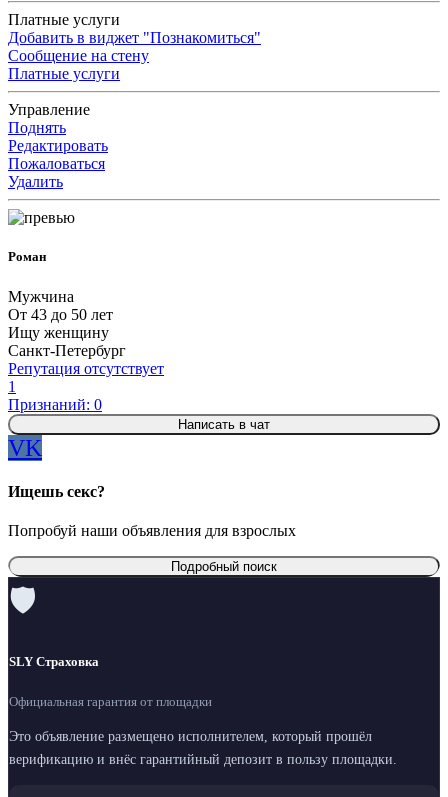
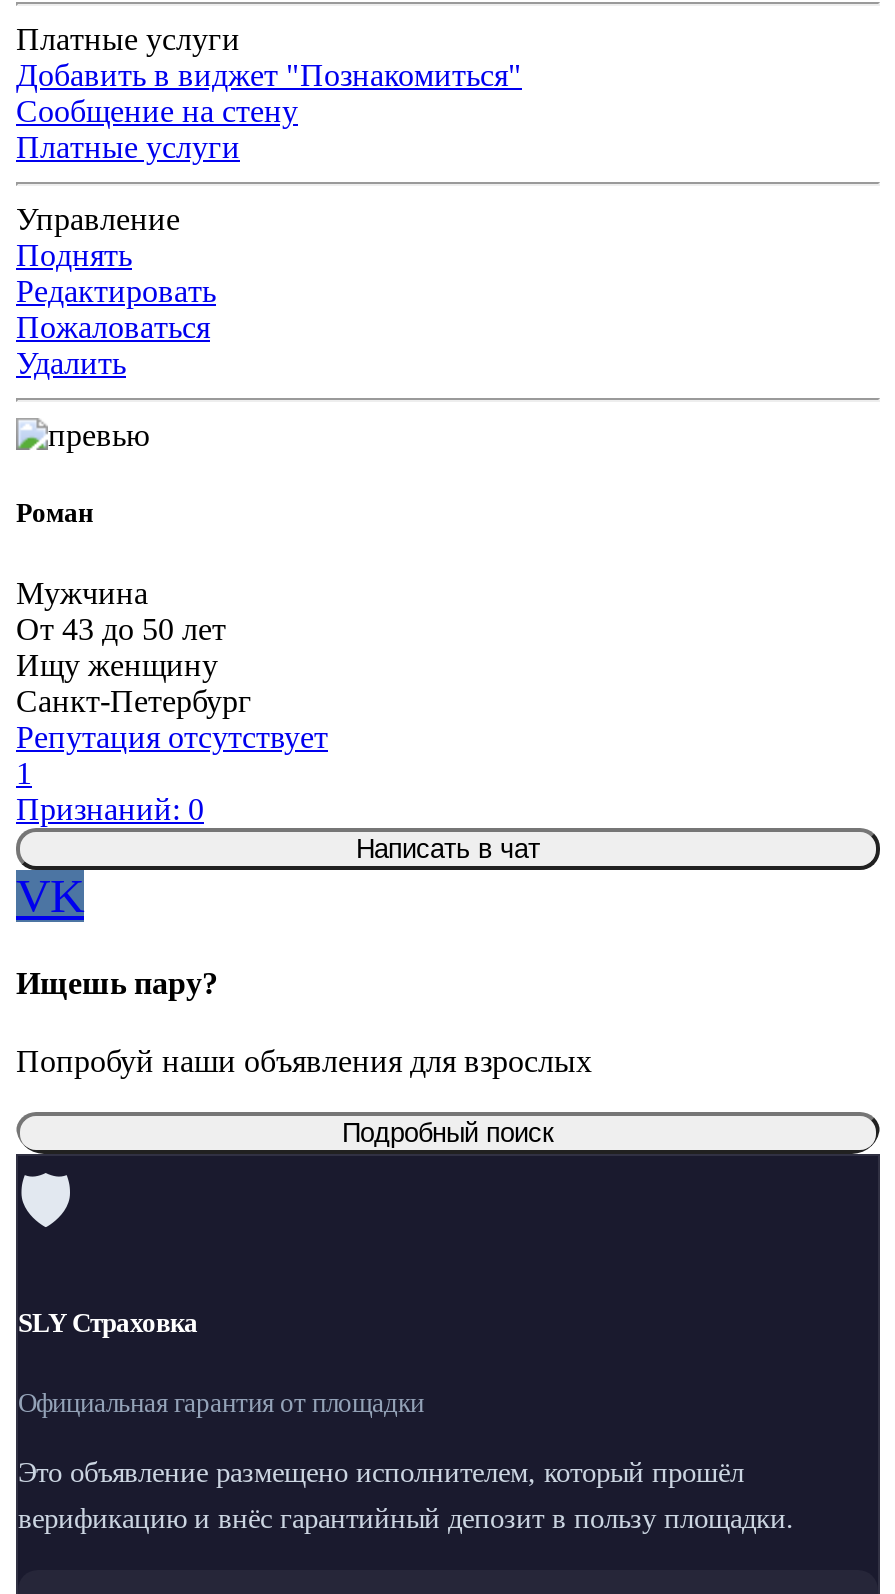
[8,483,105,500] Ищешь секс? -> [16,966,218,1000] Ищешь пару?

